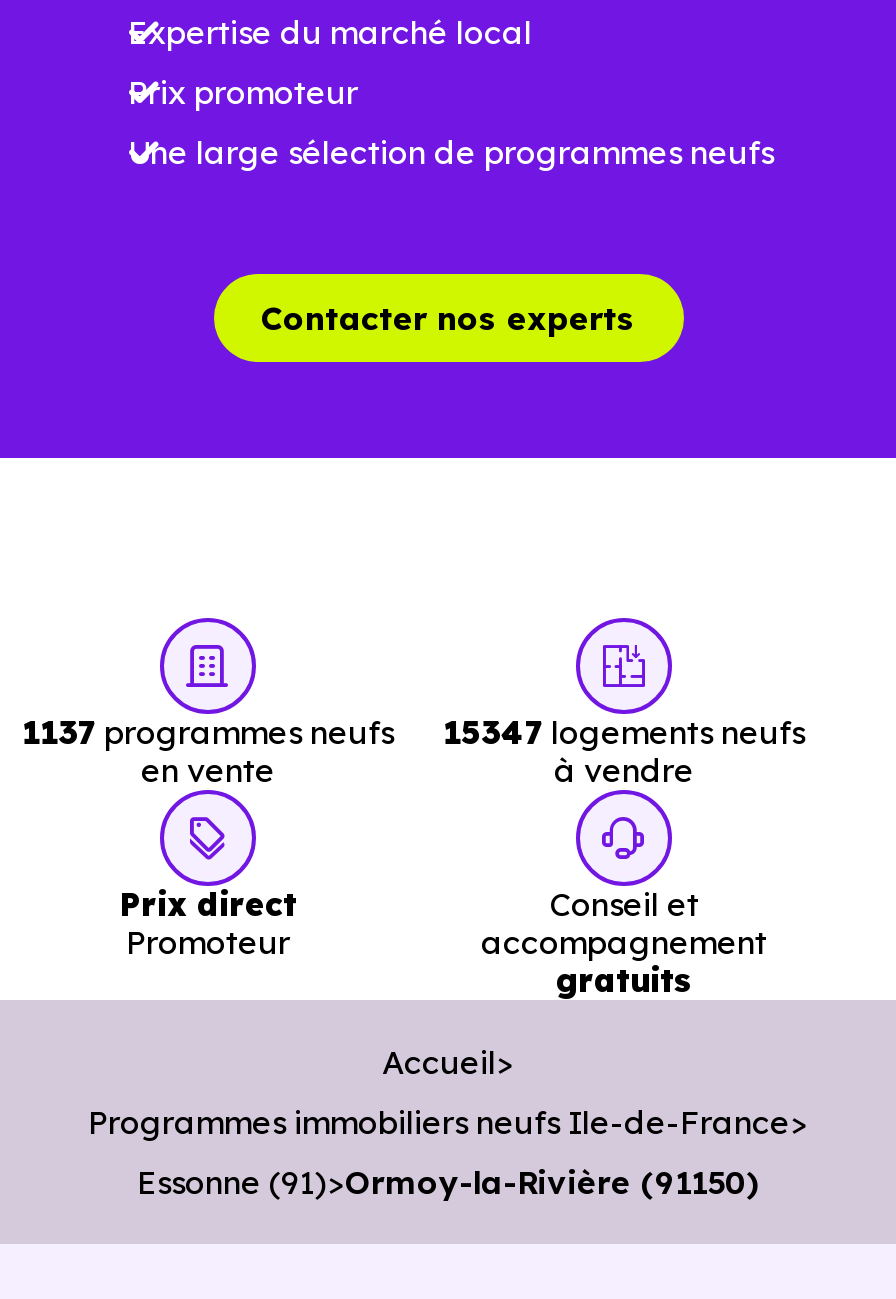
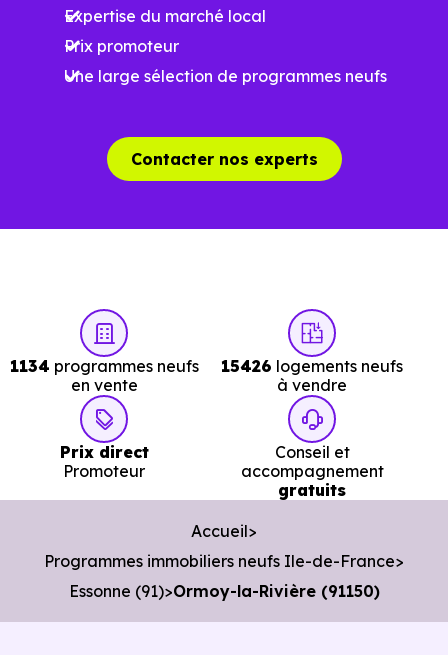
[22,712,394,752] 1137 programmes neufs -> [9,356,198,376] 1134 programmes neufs
[443,712,805,752] 15347 logements neufs -> [221,356,403,376] 15426 logements neufs

